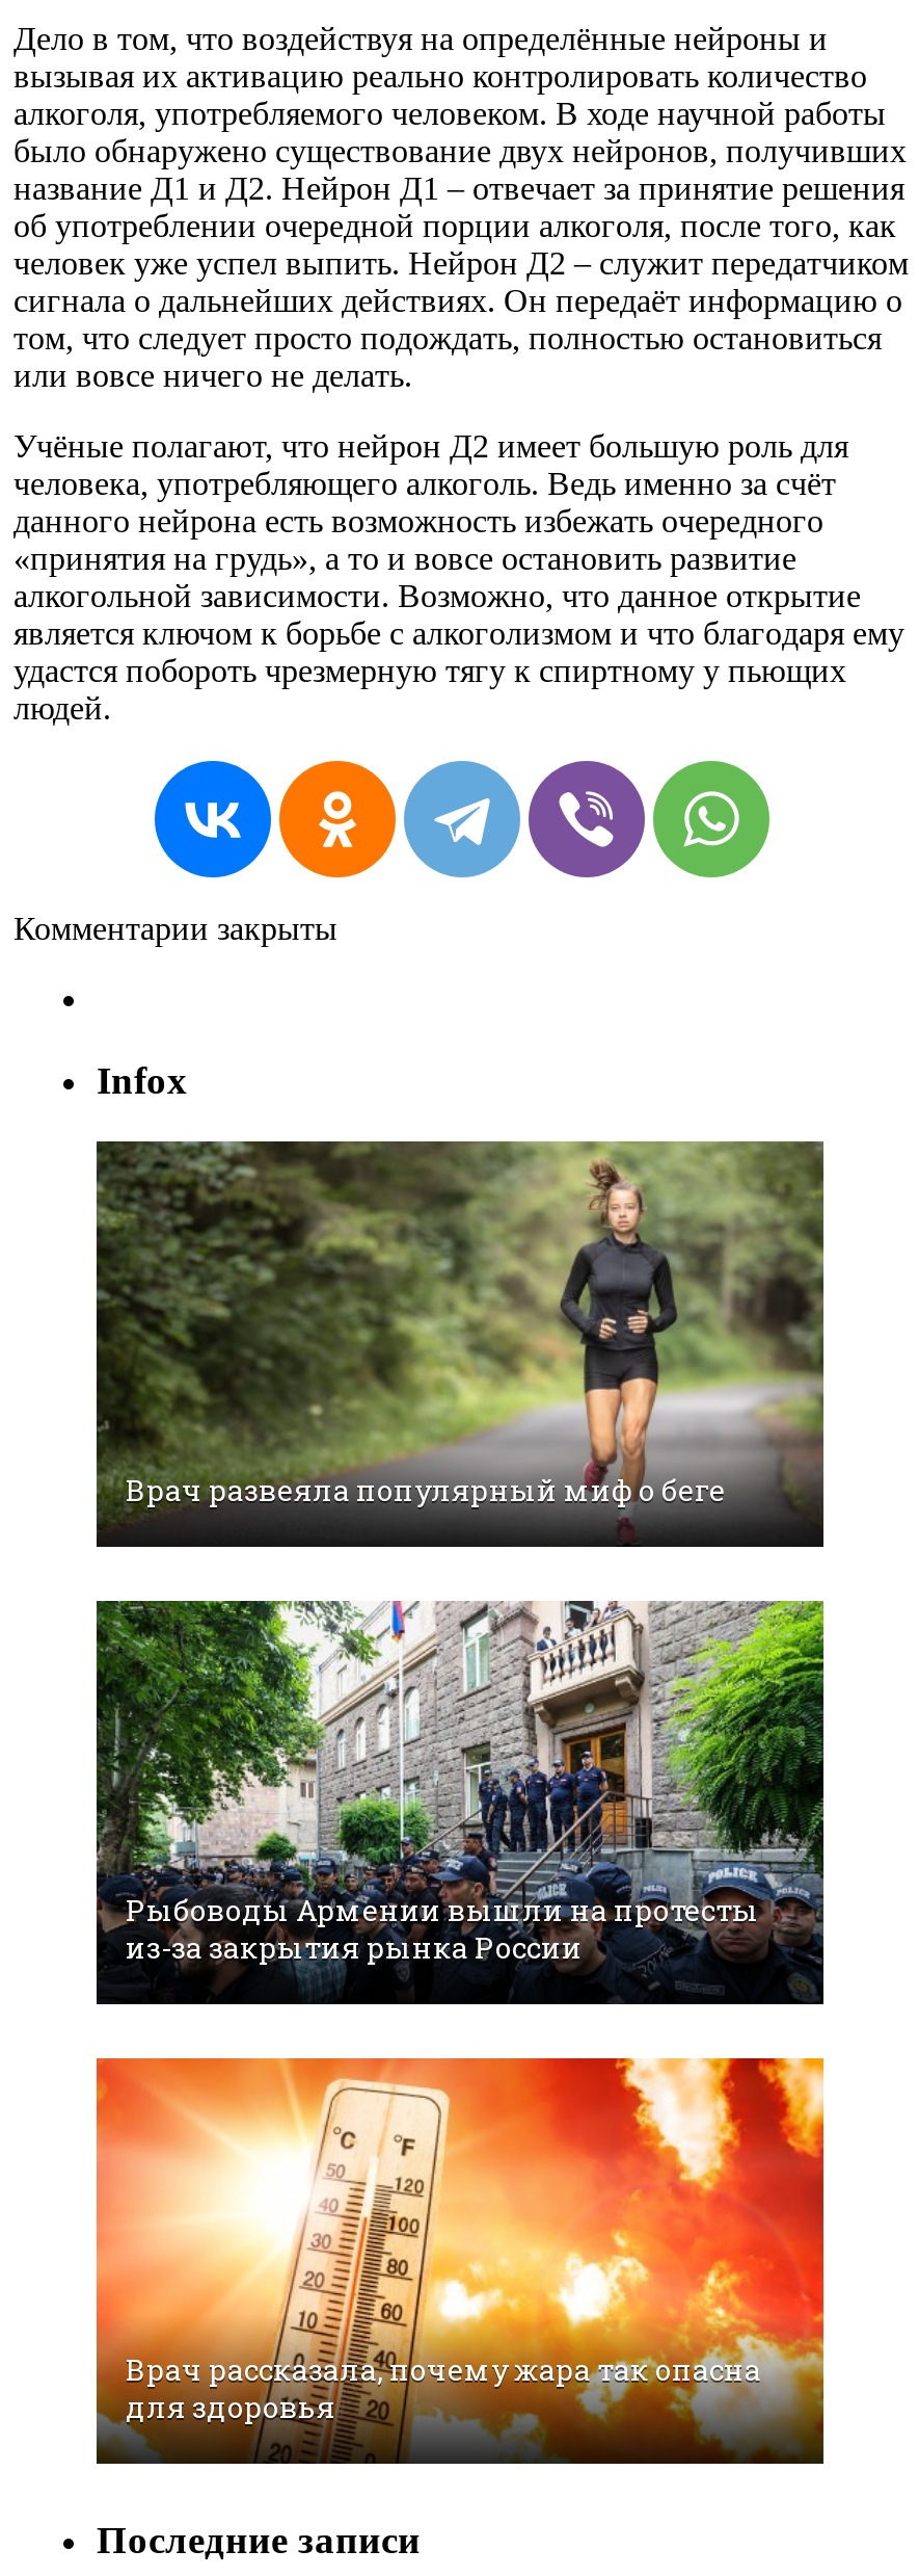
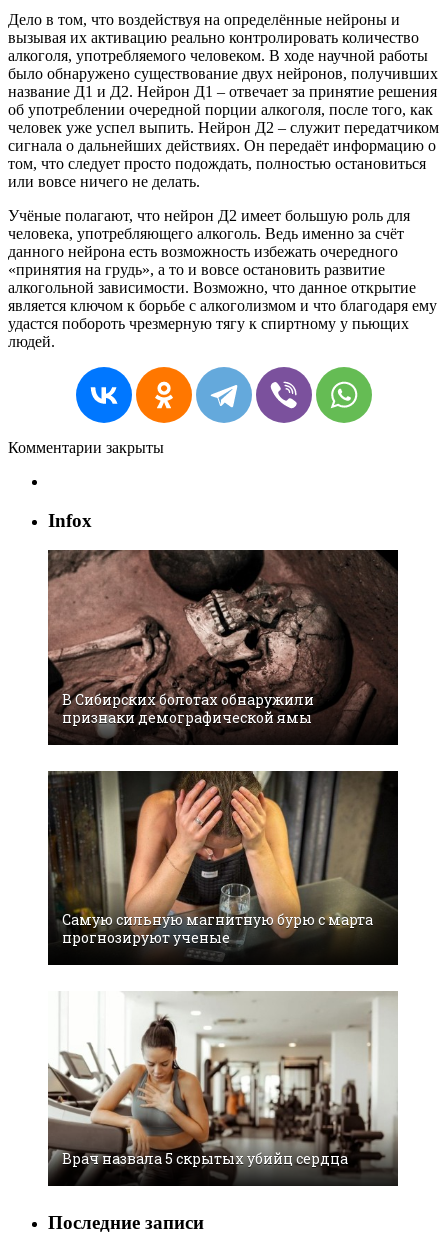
[94,1139,826,1539] [image] | Врач развеяла популярный миф о беге -> [47,549,399,741] [image] | В Сибирских болотах обнаружили | признаки демографической ямы
[97,1599,826,1998] [image] | Рыбоводы Армении вышли на протесты | из-за закрытия рынка России -> [48,770,399,961] [image] | Самую сильную магнитную бурю с марта | прогнозируют ученые
[94,2056,826,2462] [image] | Врач рассказала, почему жара так опасна | для здоровья -> [47,991,398,1185] [image] | Врач назвала 5 скрытых убийц сердца

